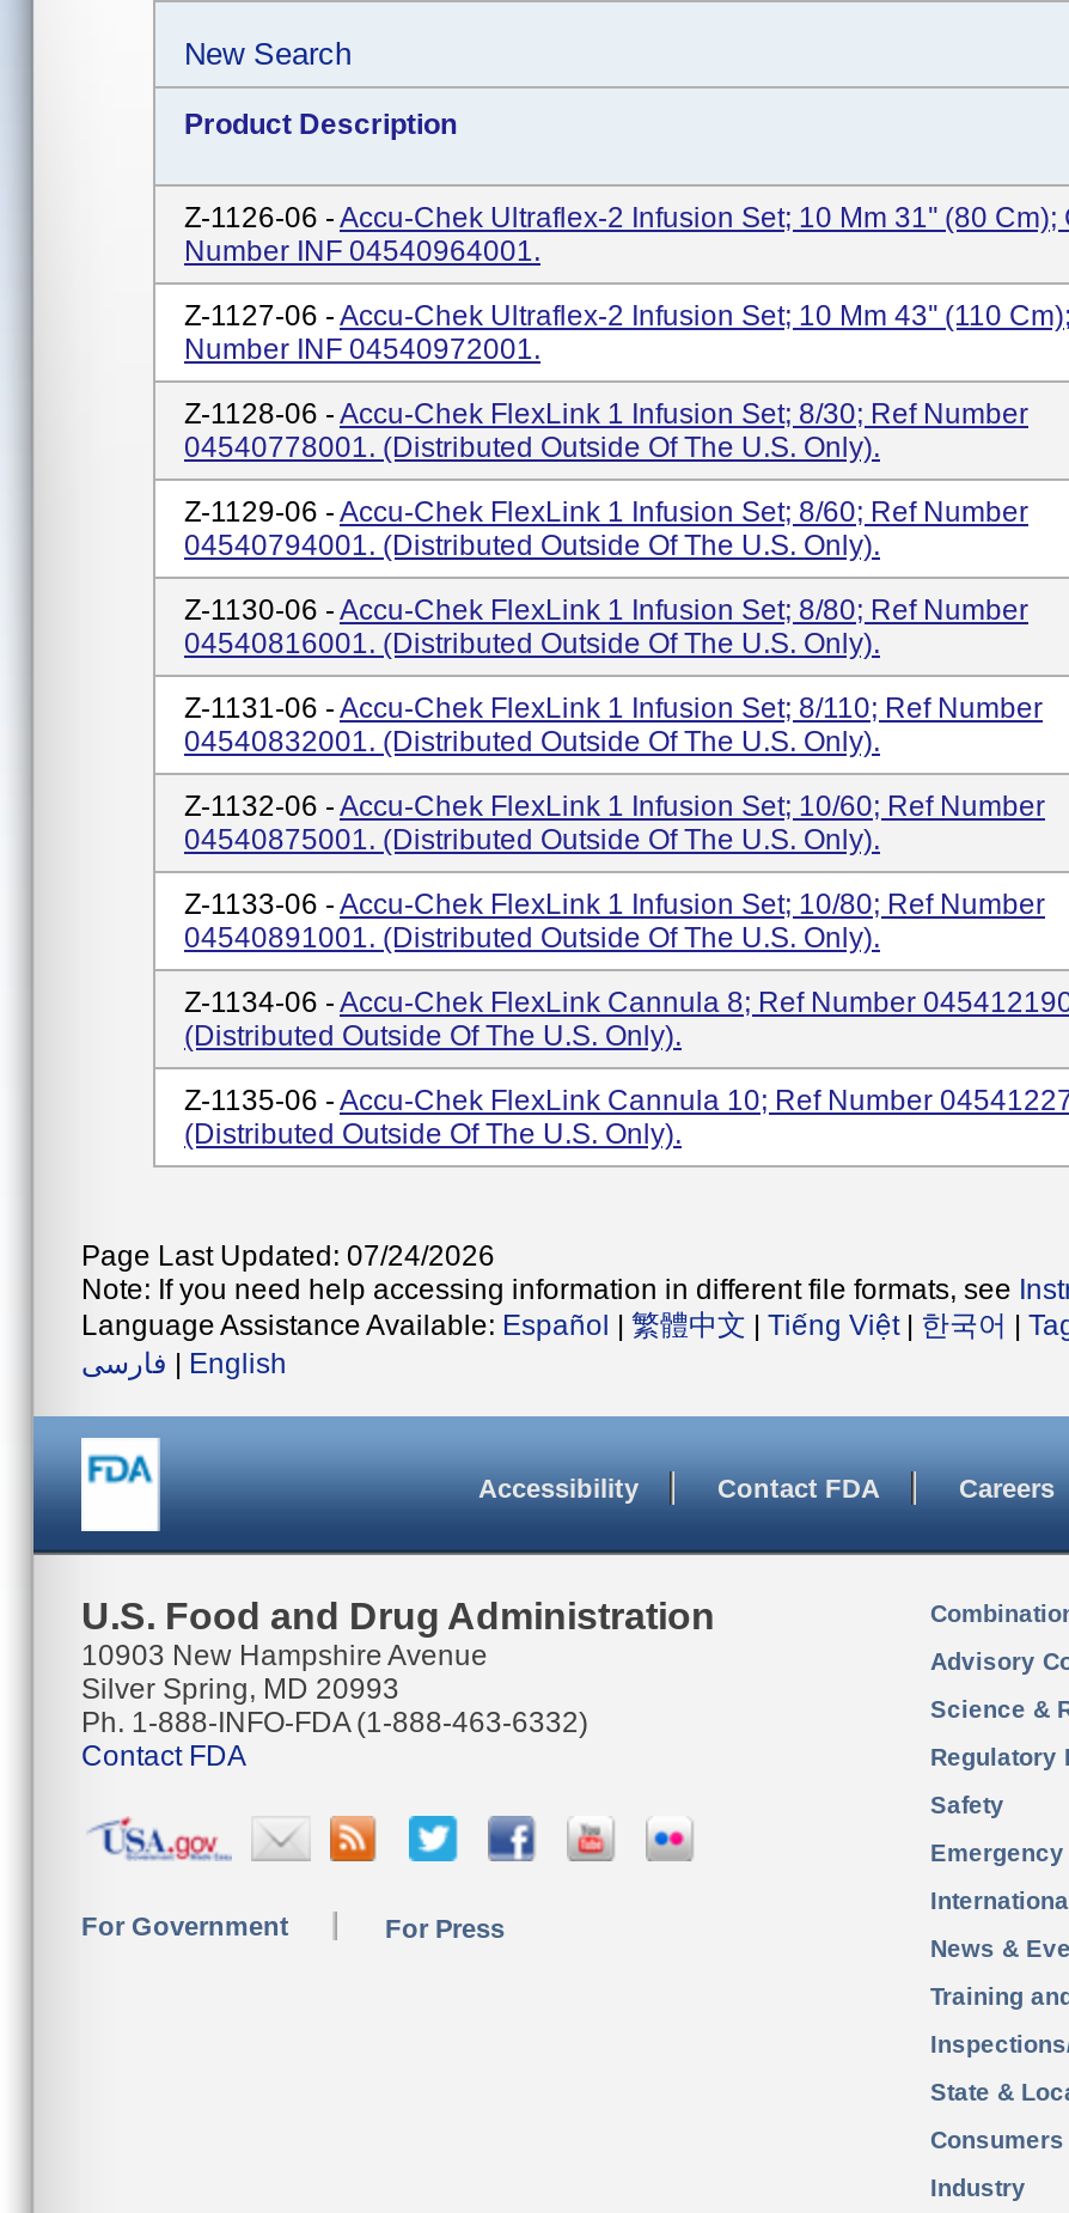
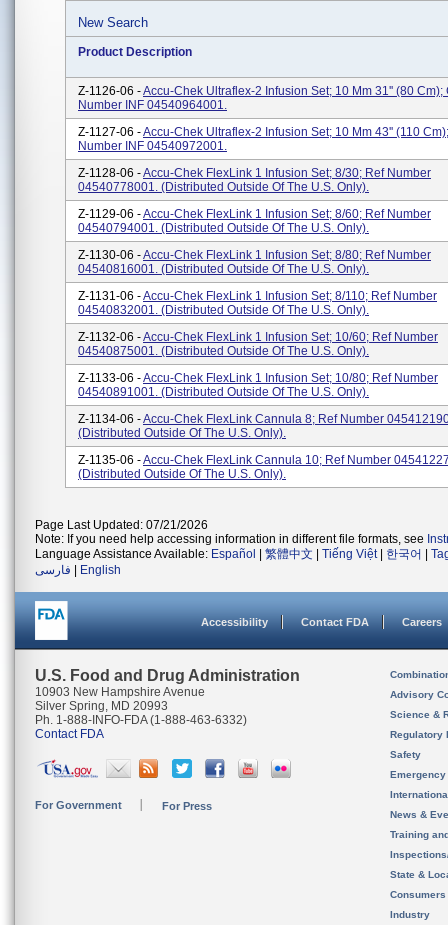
[81,1239,495,1273] Page Last Updated: 07/24/2026 -> [35,518,208,532] Page Last Updated: 07/21/2026

